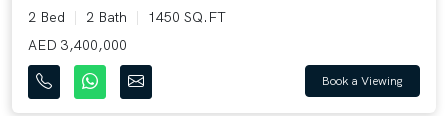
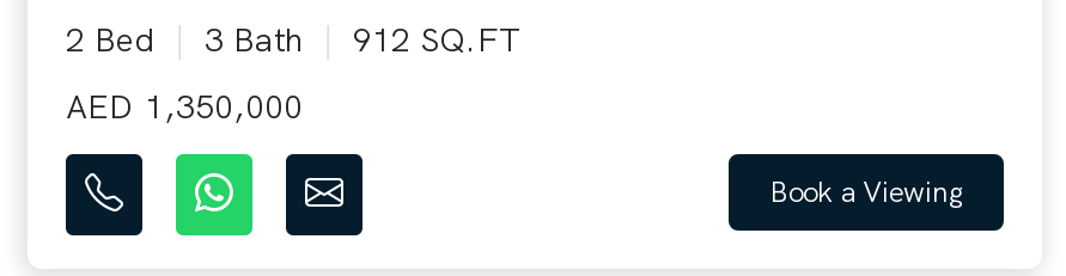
[86,8,127,26] 2 Bath -> [205,17,303,60] 3 Bath
[148,8,226,26] 1450 SQ.FT -> [353,17,520,60] 912 SQ.FT
[28,36,127,54] AED 3,400,000 -> [66,84,303,127] AED 1,350,000

